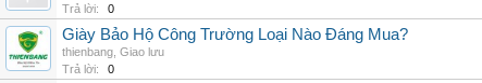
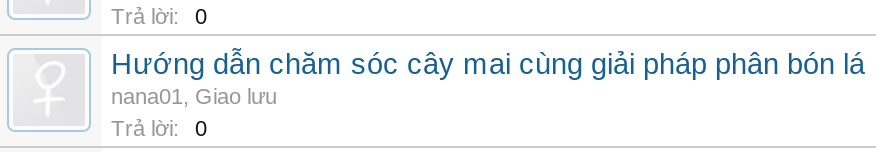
[9,30,47,67] [image] -> none
[62,26,408,58] Giày Bảo Hộ Công Trường Loại Nào Đáng Mua? | thienbang, Giao lưu -> [111,48,865,108] Hướng dẫn chăm sóc cây mai cùng giải pháp phân bón lá | nana01, Giao lưu

